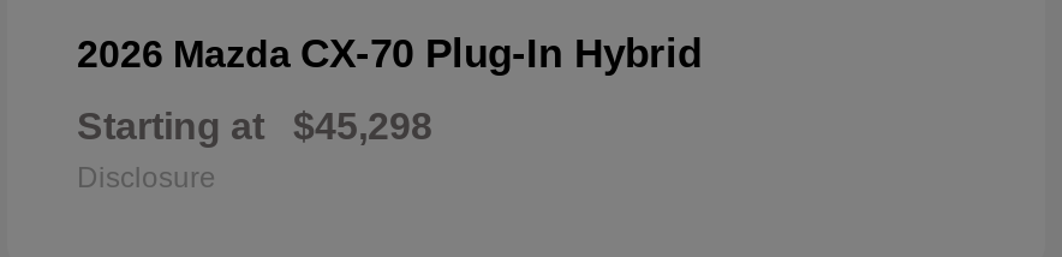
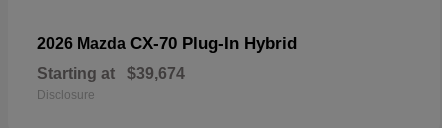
[77,106,432,147] Starting at $45,298 -> [37,65,185,82] Starting at $39,674

